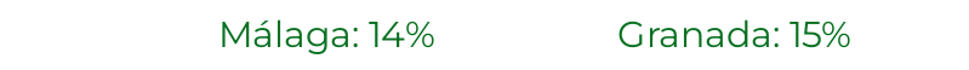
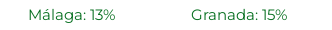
[218,11,434,57] Málaga: 14% -> [27,5,114,24] Málaga: 13%

